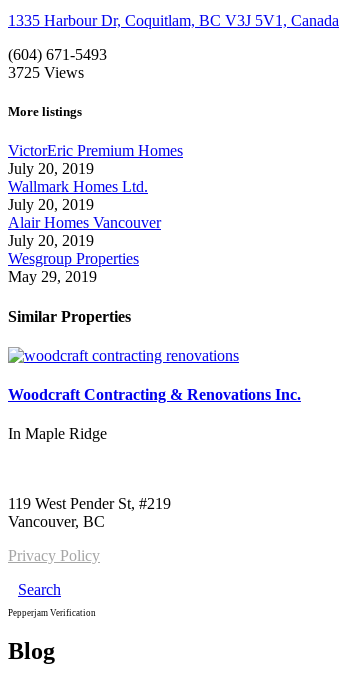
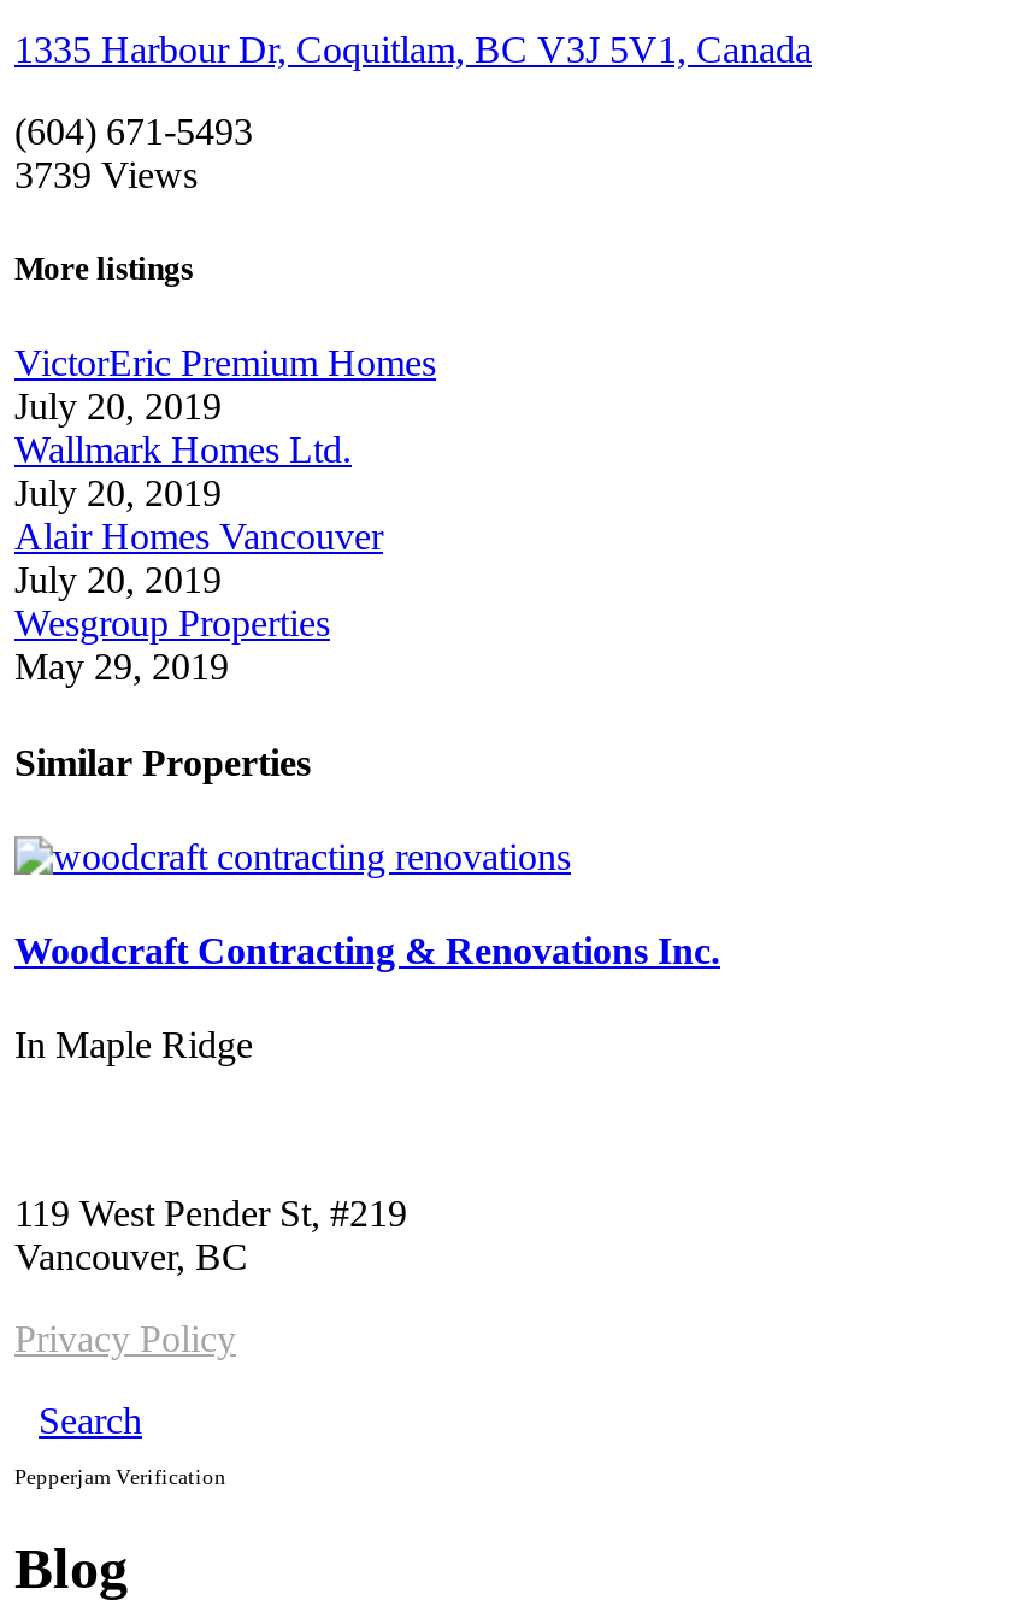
[8,64,84,81] 3725 Views -> [14,154,198,195] 3739 Views

